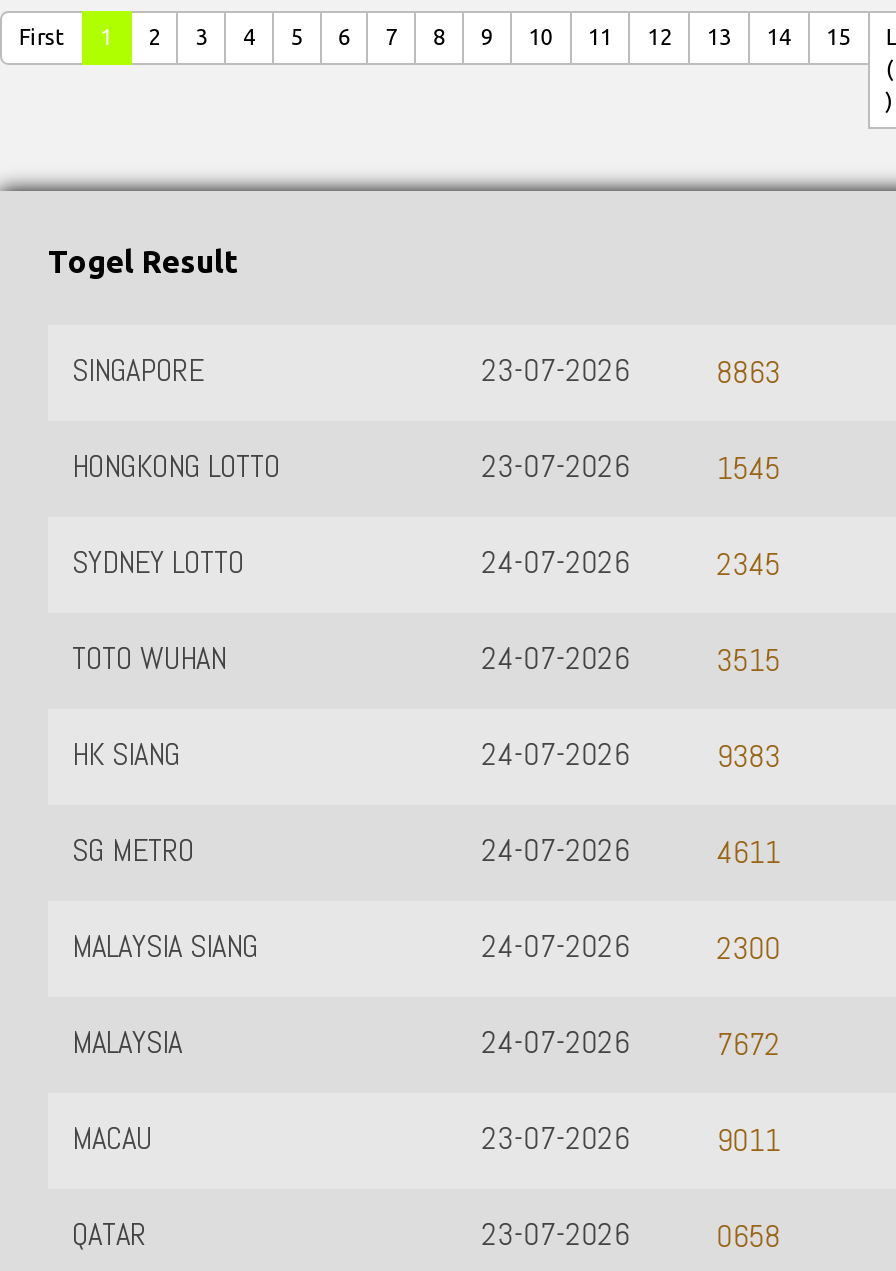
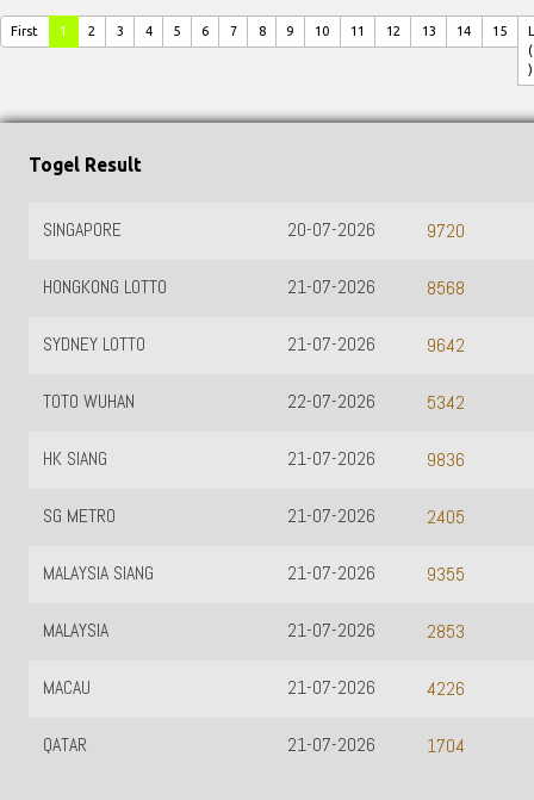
[481,351,629,391] 23-07-2026 -> [287,218,375,242] 20-07-2026
[717,352,781,392] 8863 -> [427,219,465,243] 9720
[481,447,629,487] 23-07-2026 -> [287,276,375,299] 21-07-2026
[717,448,781,488] 1545 -> [427,276,465,300] 8568
[481,543,629,583] 24-07-2026 -> [287,333,375,357] 21-07-2026
[717,544,781,584] 2345 -> [427,333,465,357] 9642
[481,639,629,679] 24-07-2026 -> [287,390,375,414] 22-07-2026
[717,640,781,680] 3515 -> [427,391,465,415] 5342
[481,735,629,775] 24-07-2026 -> [287,447,375,471] 21-07-2026
[717,736,781,776] 9383 -> [427,448,465,472] 9836
[481,831,629,871] 24-07-2026 -> [287,505,375,528] 21-07-2026
[717,832,781,872] 4611 -> [427,505,465,529] 2405
[481,927,629,967] 24-07-2026 -> [287,562,375,586] 21-07-2026
[717,928,781,968] 2300 -> [427,562,465,586] 9355
[481,1023,629,1063] 24-07-2026 -> [287,619,375,643] 21-07-2026
[717,1024,781,1064] 7672 -> [427,620,465,643] 2853
[481,1119,629,1159] 23-07-2026 -> [287,676,375,700] 21-07-2026
[717,1120,781,1160] 9011 -> [427,677,465,701] 4226
[481,1215,629,1255] 23-07-2026 -> [287,733,375,757] 21-07-2026
[717,1216,781,1256] 0658 -> [427,734,465,758] 1704

